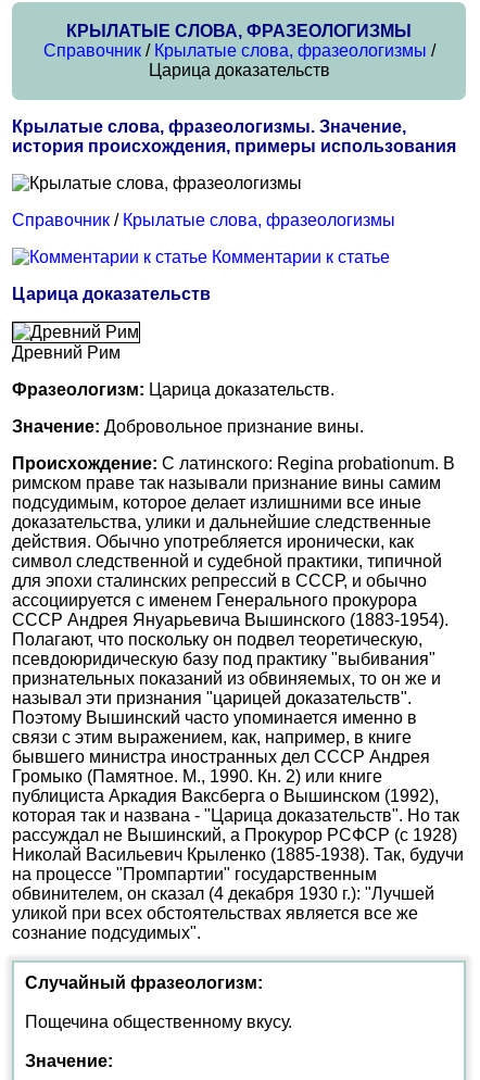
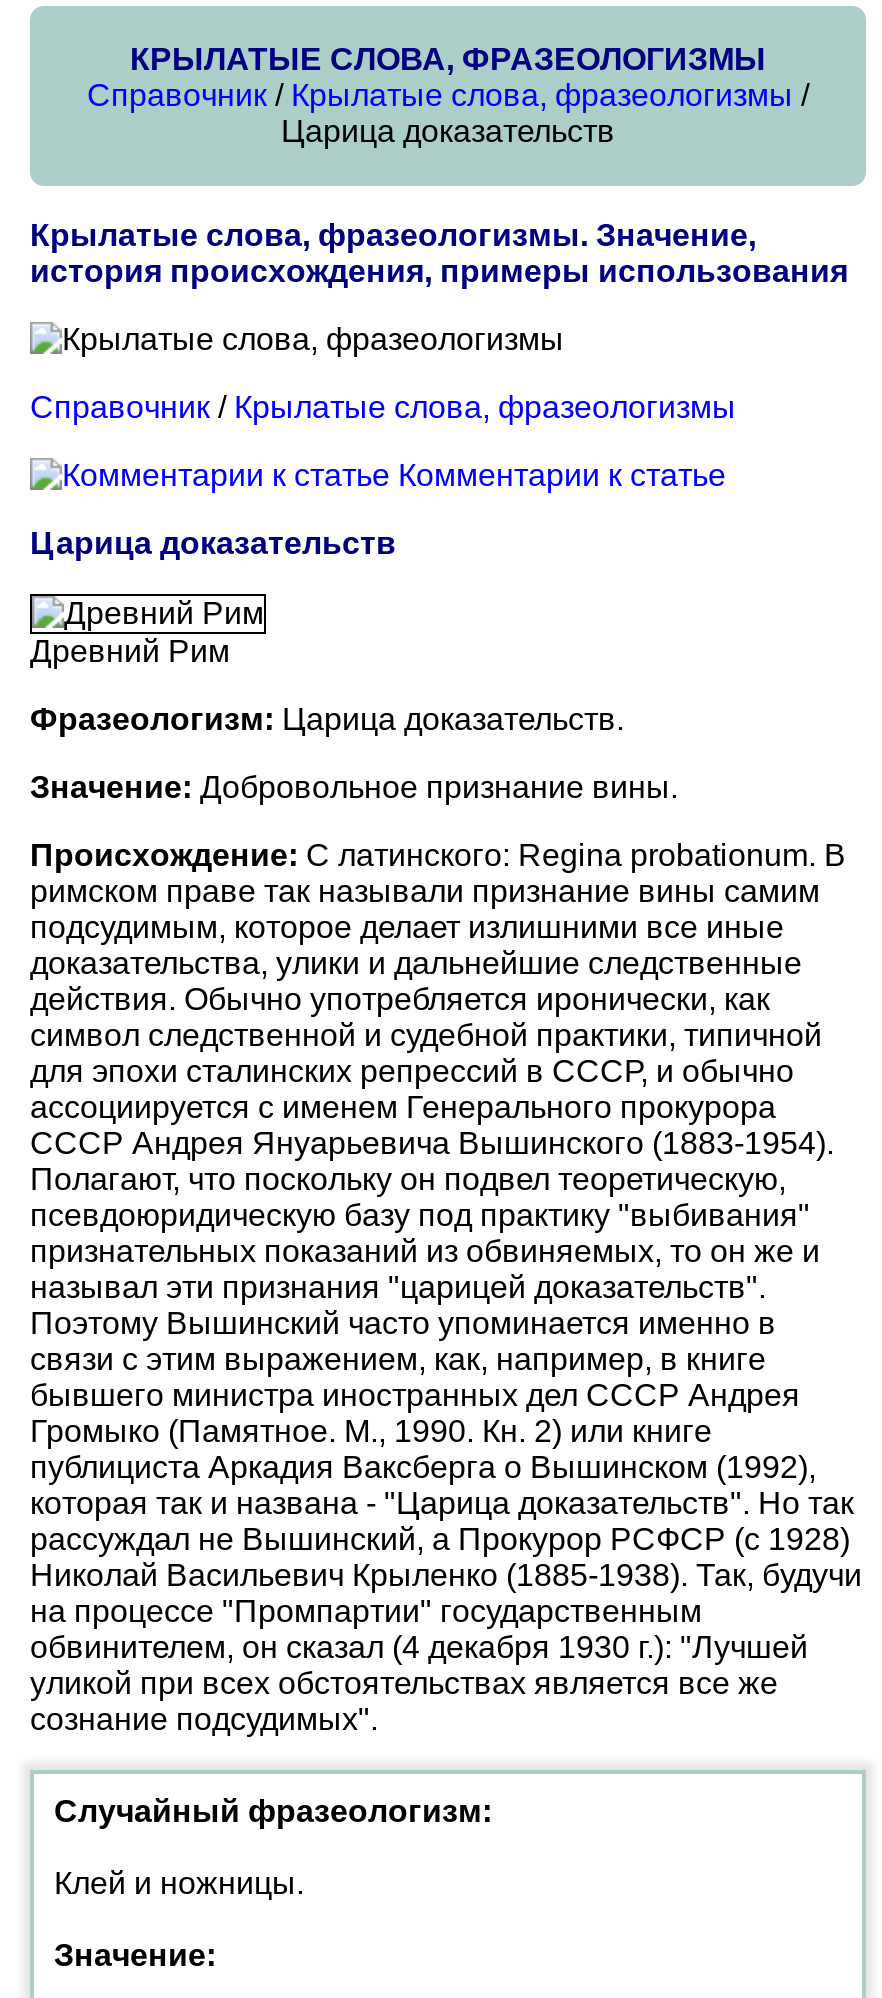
[25,1013,292,1031] Пощечина общественному вкусу. -> [54,1866,304,1900] Клей и ножницы.

